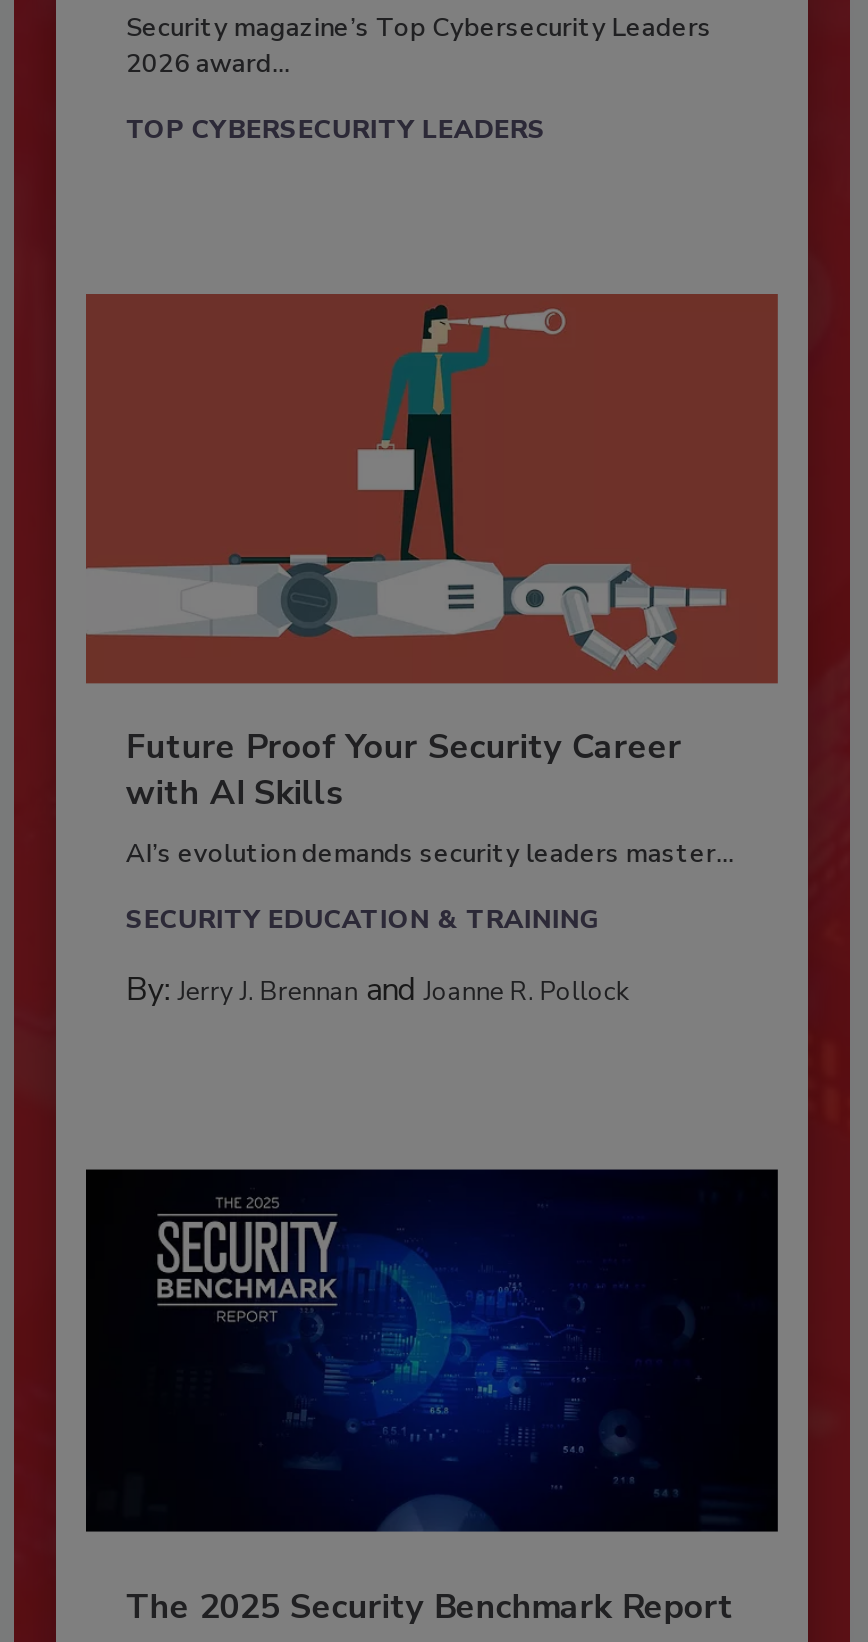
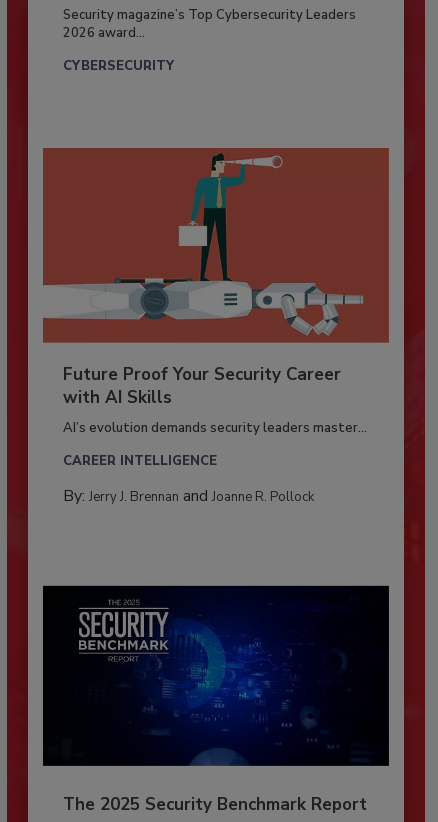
[126,112,546,148] TOP CYBERSECURITY LEADERS -> [63,57,174,75] CYBERSECURITY
[126,902,600,938] SECURITY EDUCATION & TRAINING -> [63,452,217,470] CAREER INTELLIGENCE

